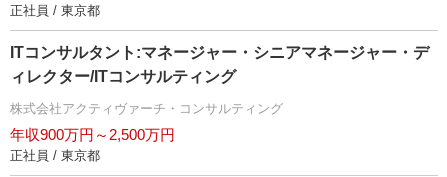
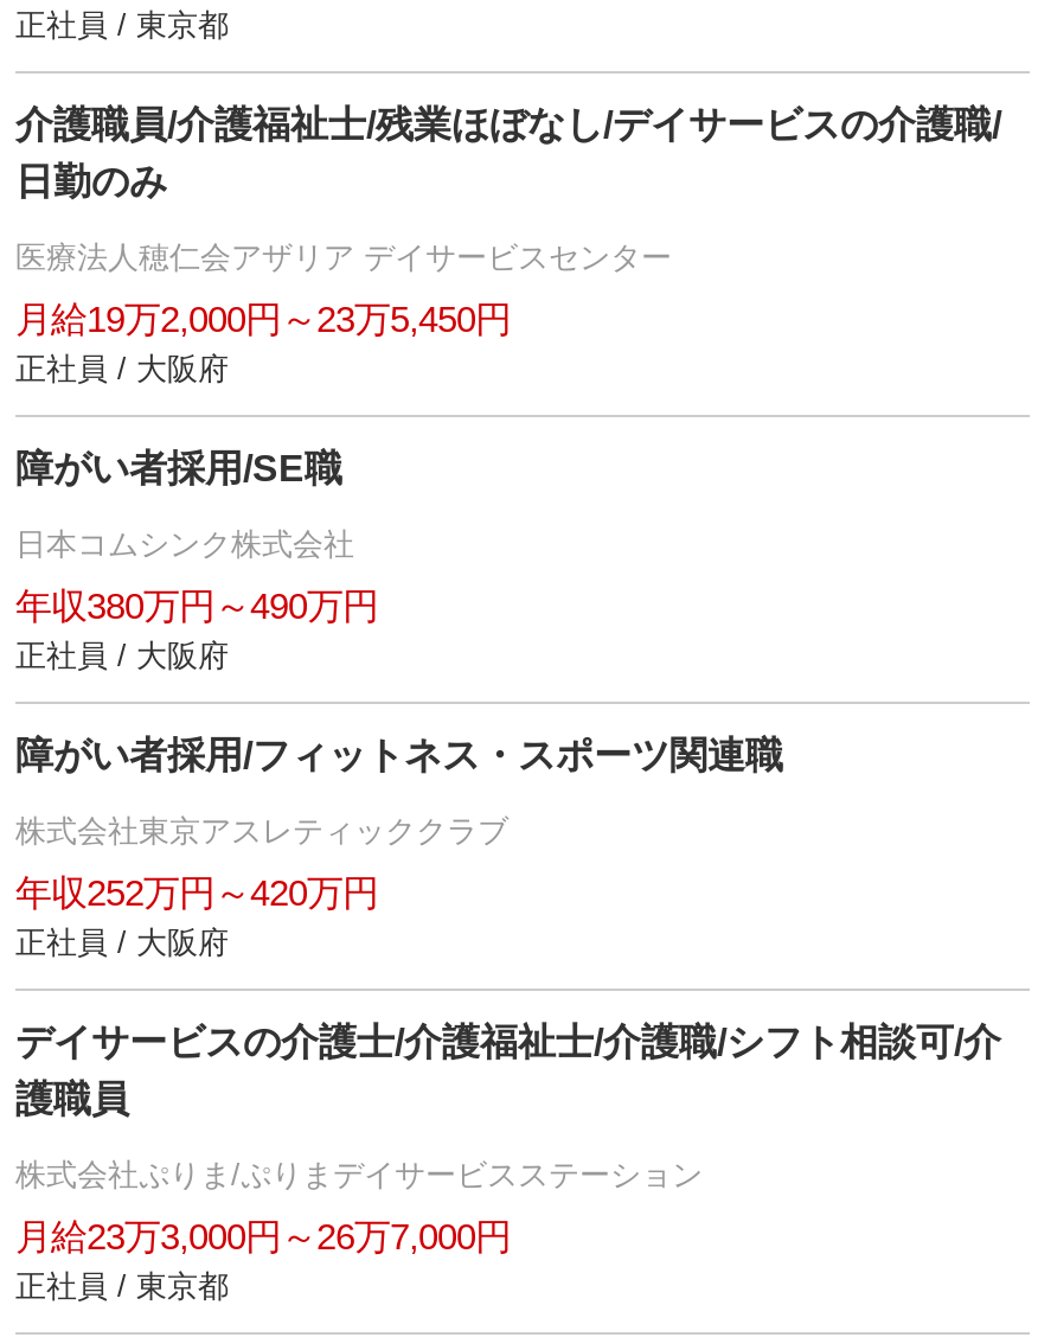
[10,44,429,143] ITコンサルタント:マネージャー・シニアマネージャー・デ | ィレクター/ITコンサルティング | 株式会社アクティヴァーチ・コンサルティング | 年収900万円～2,500万円 -> [15,105,1001,1257] 介護職員/介護福祉士/残業ほぼなし/デイサービスの介護職/ | 日勤のみ | 医療法人穂仁会アザリア デイサービスセンター | 月給19万2,000円～23万5,450円 | 正社員 / 大阪府 | 障がい者採用/SE職 | 日本コムシンク株式会社 | 年収380万円～490万円 | 正社員 / 大阪府 | 障がい者採用/フィットネス・スポーツ関連職 | 株式会社東京アスレティッククラブ | 年収252万円～420万円 | 正社員 / 大阪府 | デイサービスの介護士/介護福祉士/介護職/シフト相談可/介 | 護職員 | 株式会社ぷりま/ぷりまデイサービスステーション | 月給23万3,000円～26万7,000円

